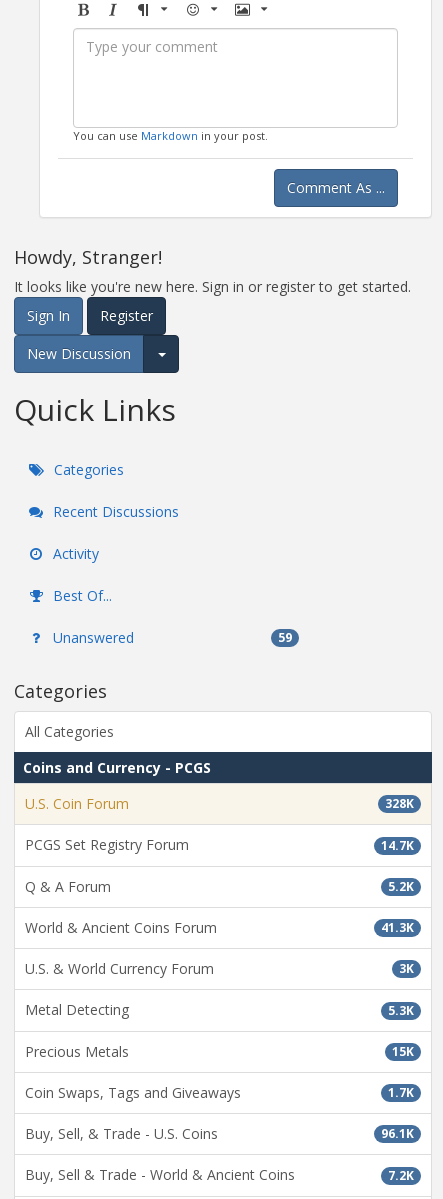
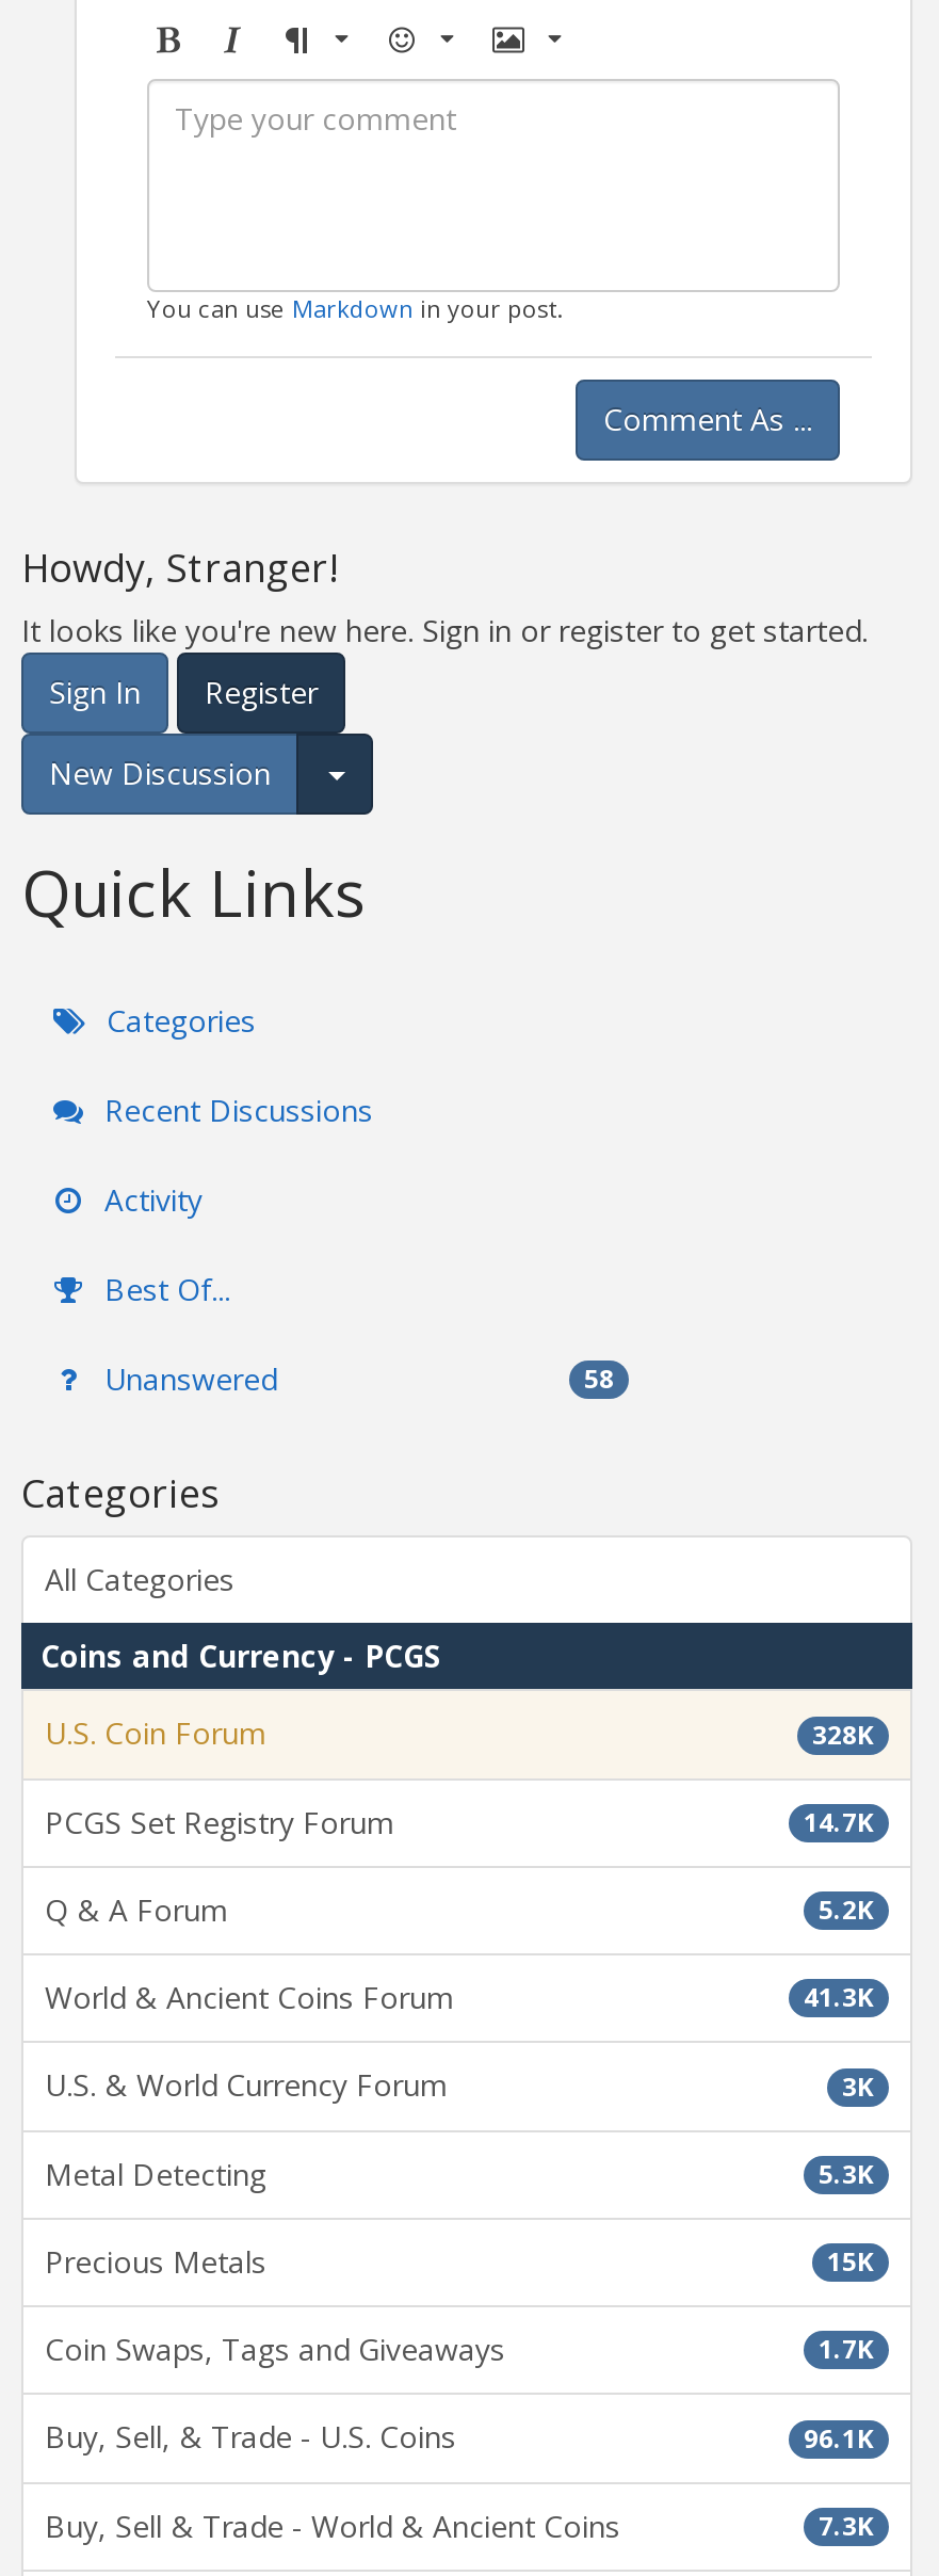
[278,629,292,646] 59 -> [584,1362,614,1398] 58
[388,1166,414,1183] 7.2K -> [819,2508,874,2544] 7.3K

